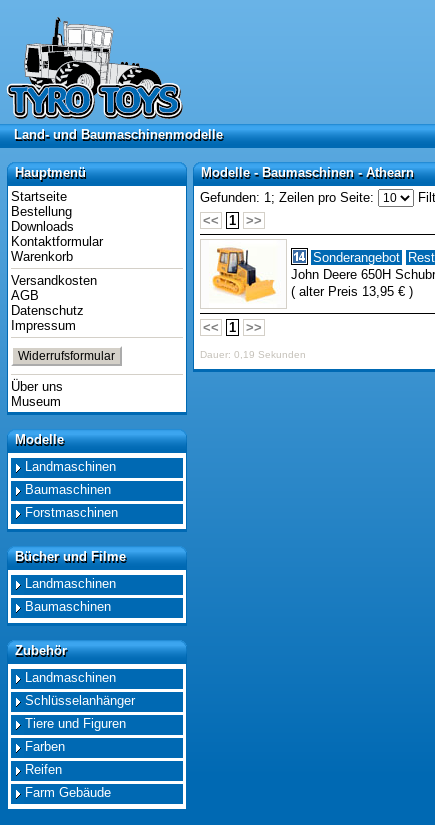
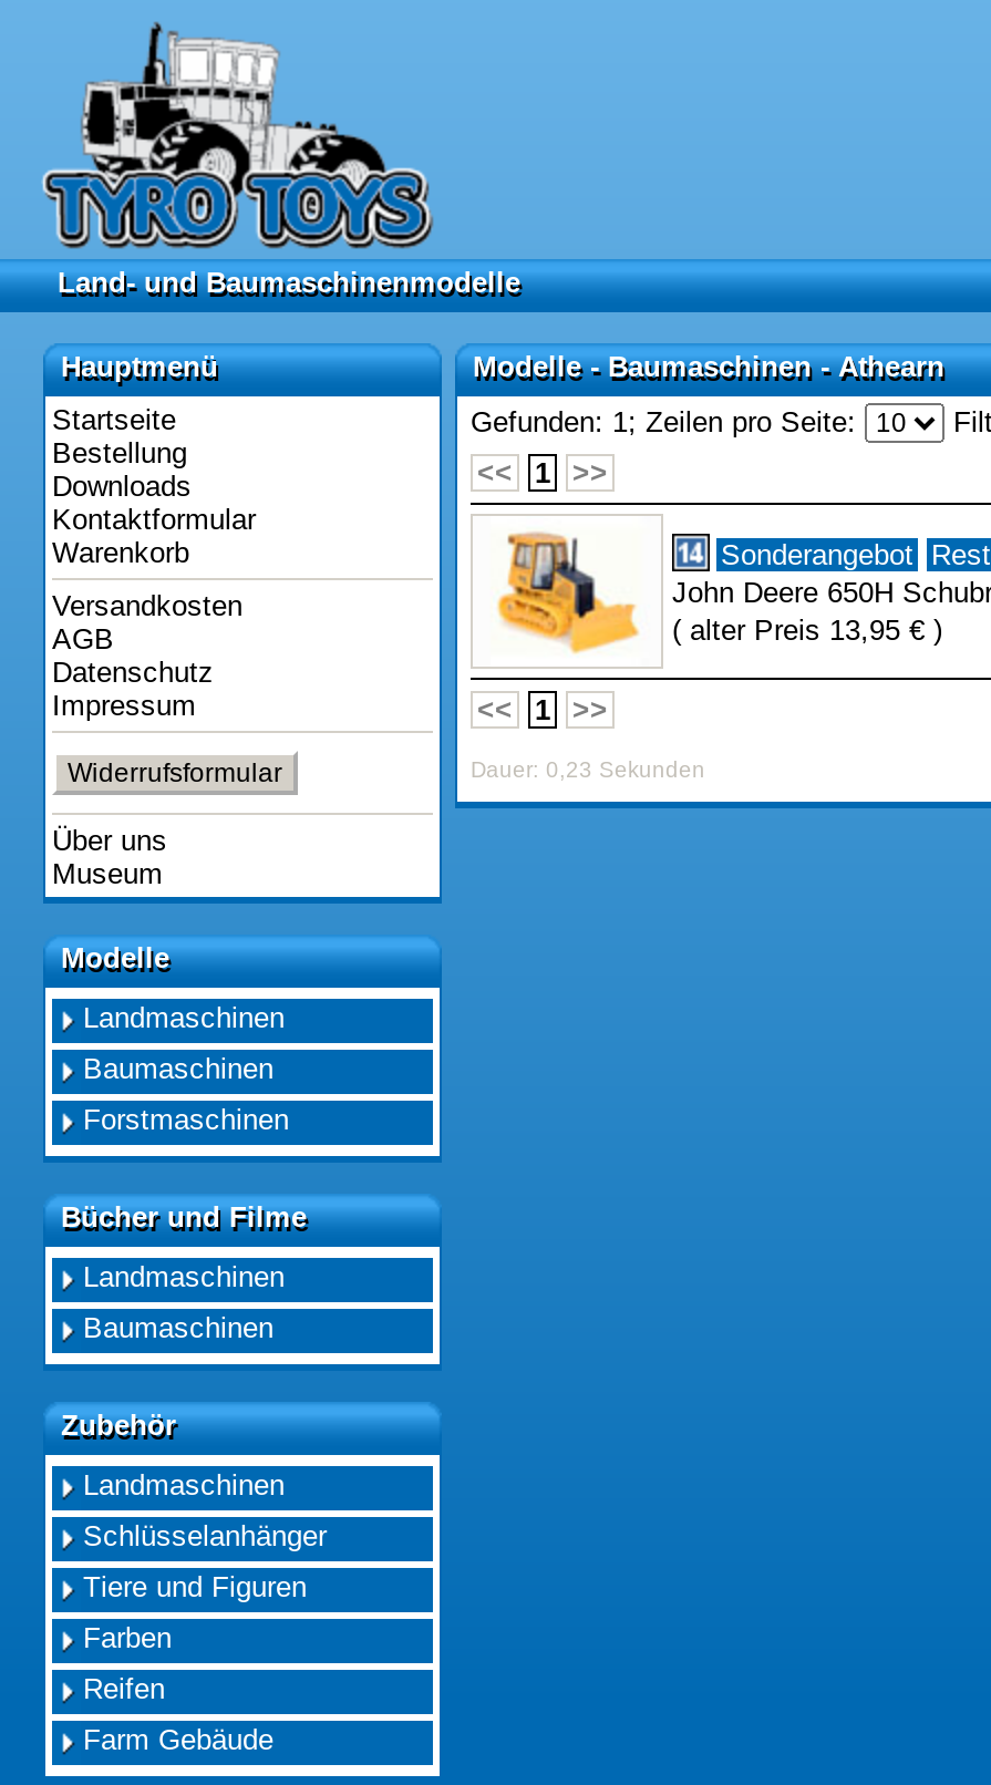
[200,349,306,360] Dauer: 0,19 Sekunden -> [471,757,705,782] Dauer: 0,23 Sekunden

